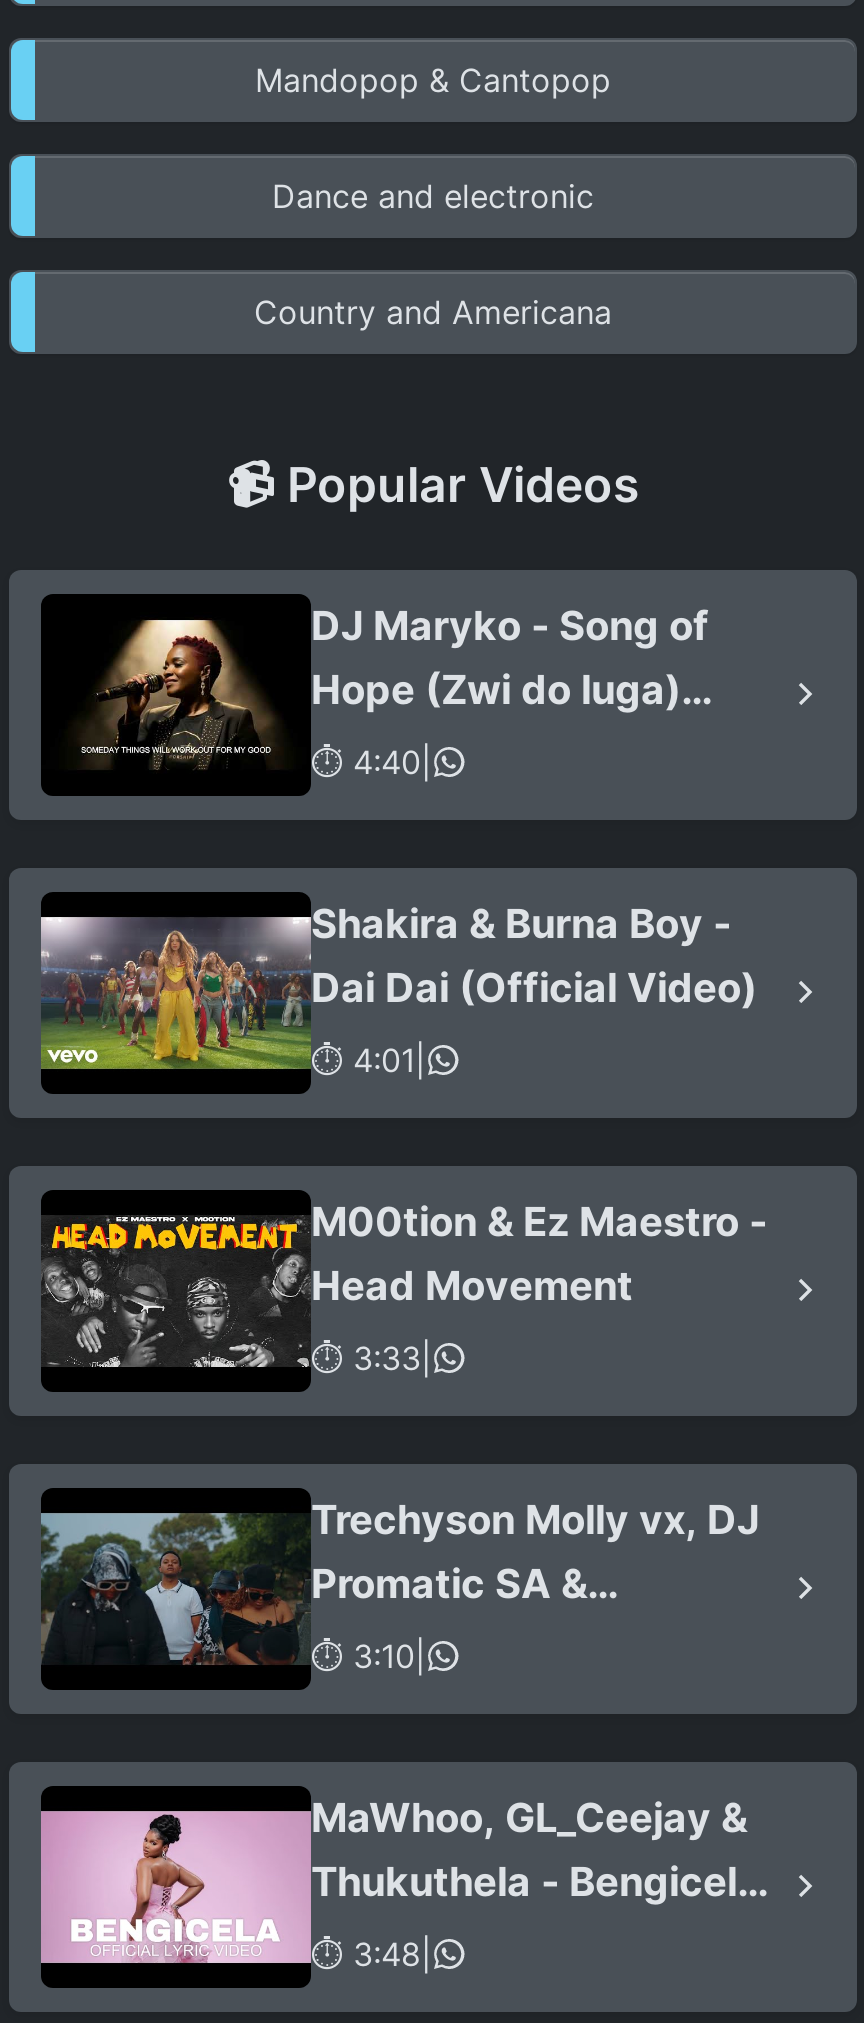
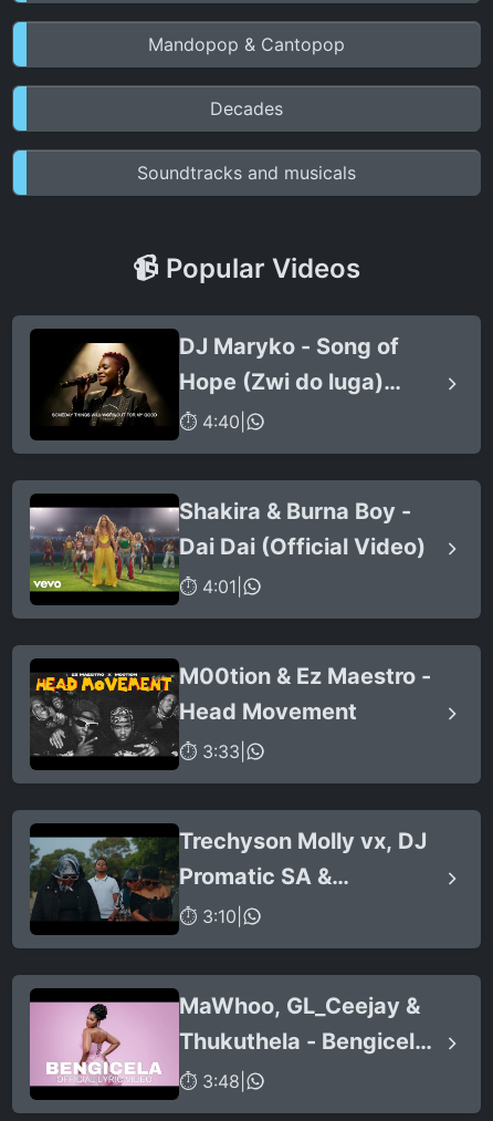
[272,176,594,216] Dance and electronic -> [210,97,283,119] Decades
[254,292,612,332] Country and Americana -> [137,161,356,184] Soundtracks and musicals

